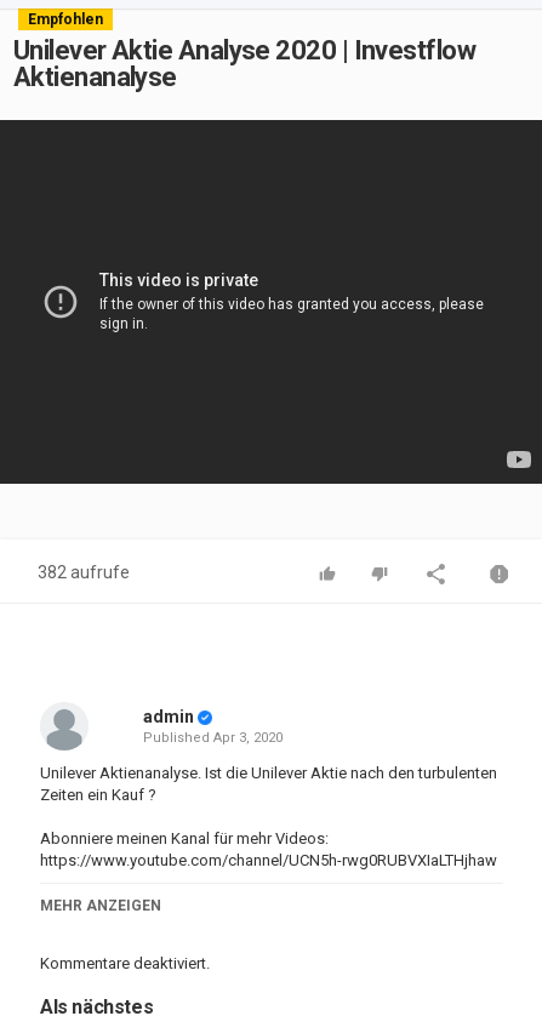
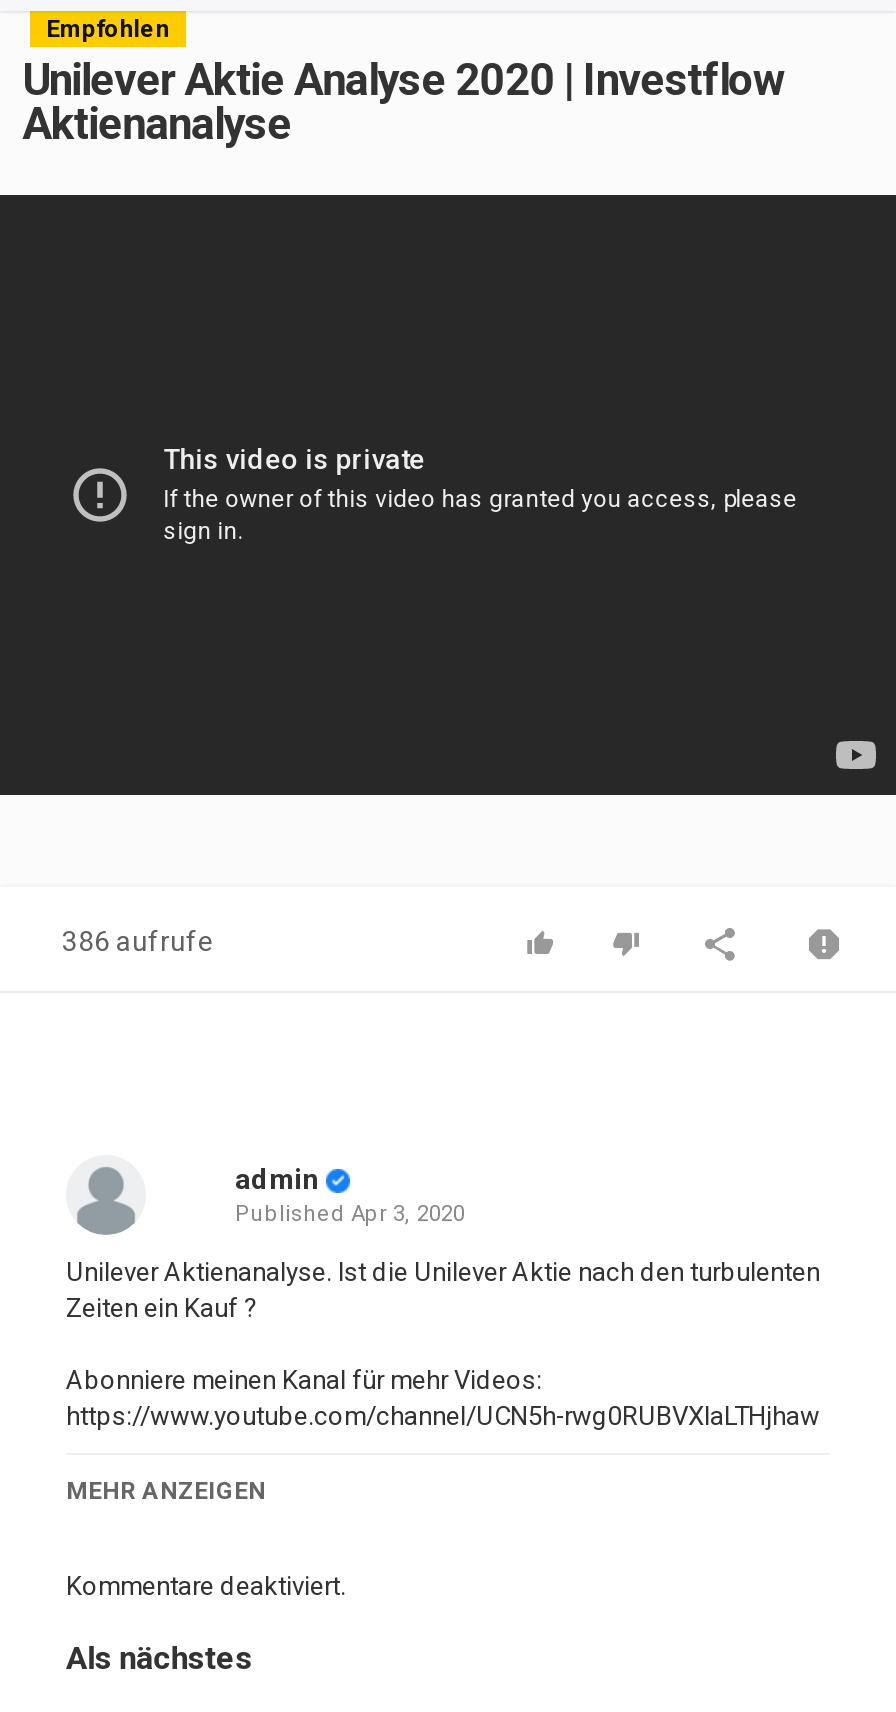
[38,563,130,582] 382 aufrufe -> [62,925,214,957] 386 aufrufe

